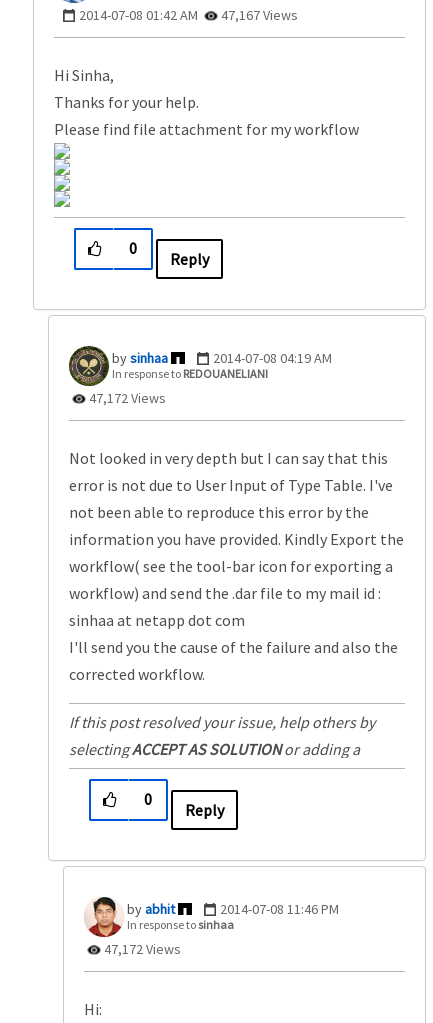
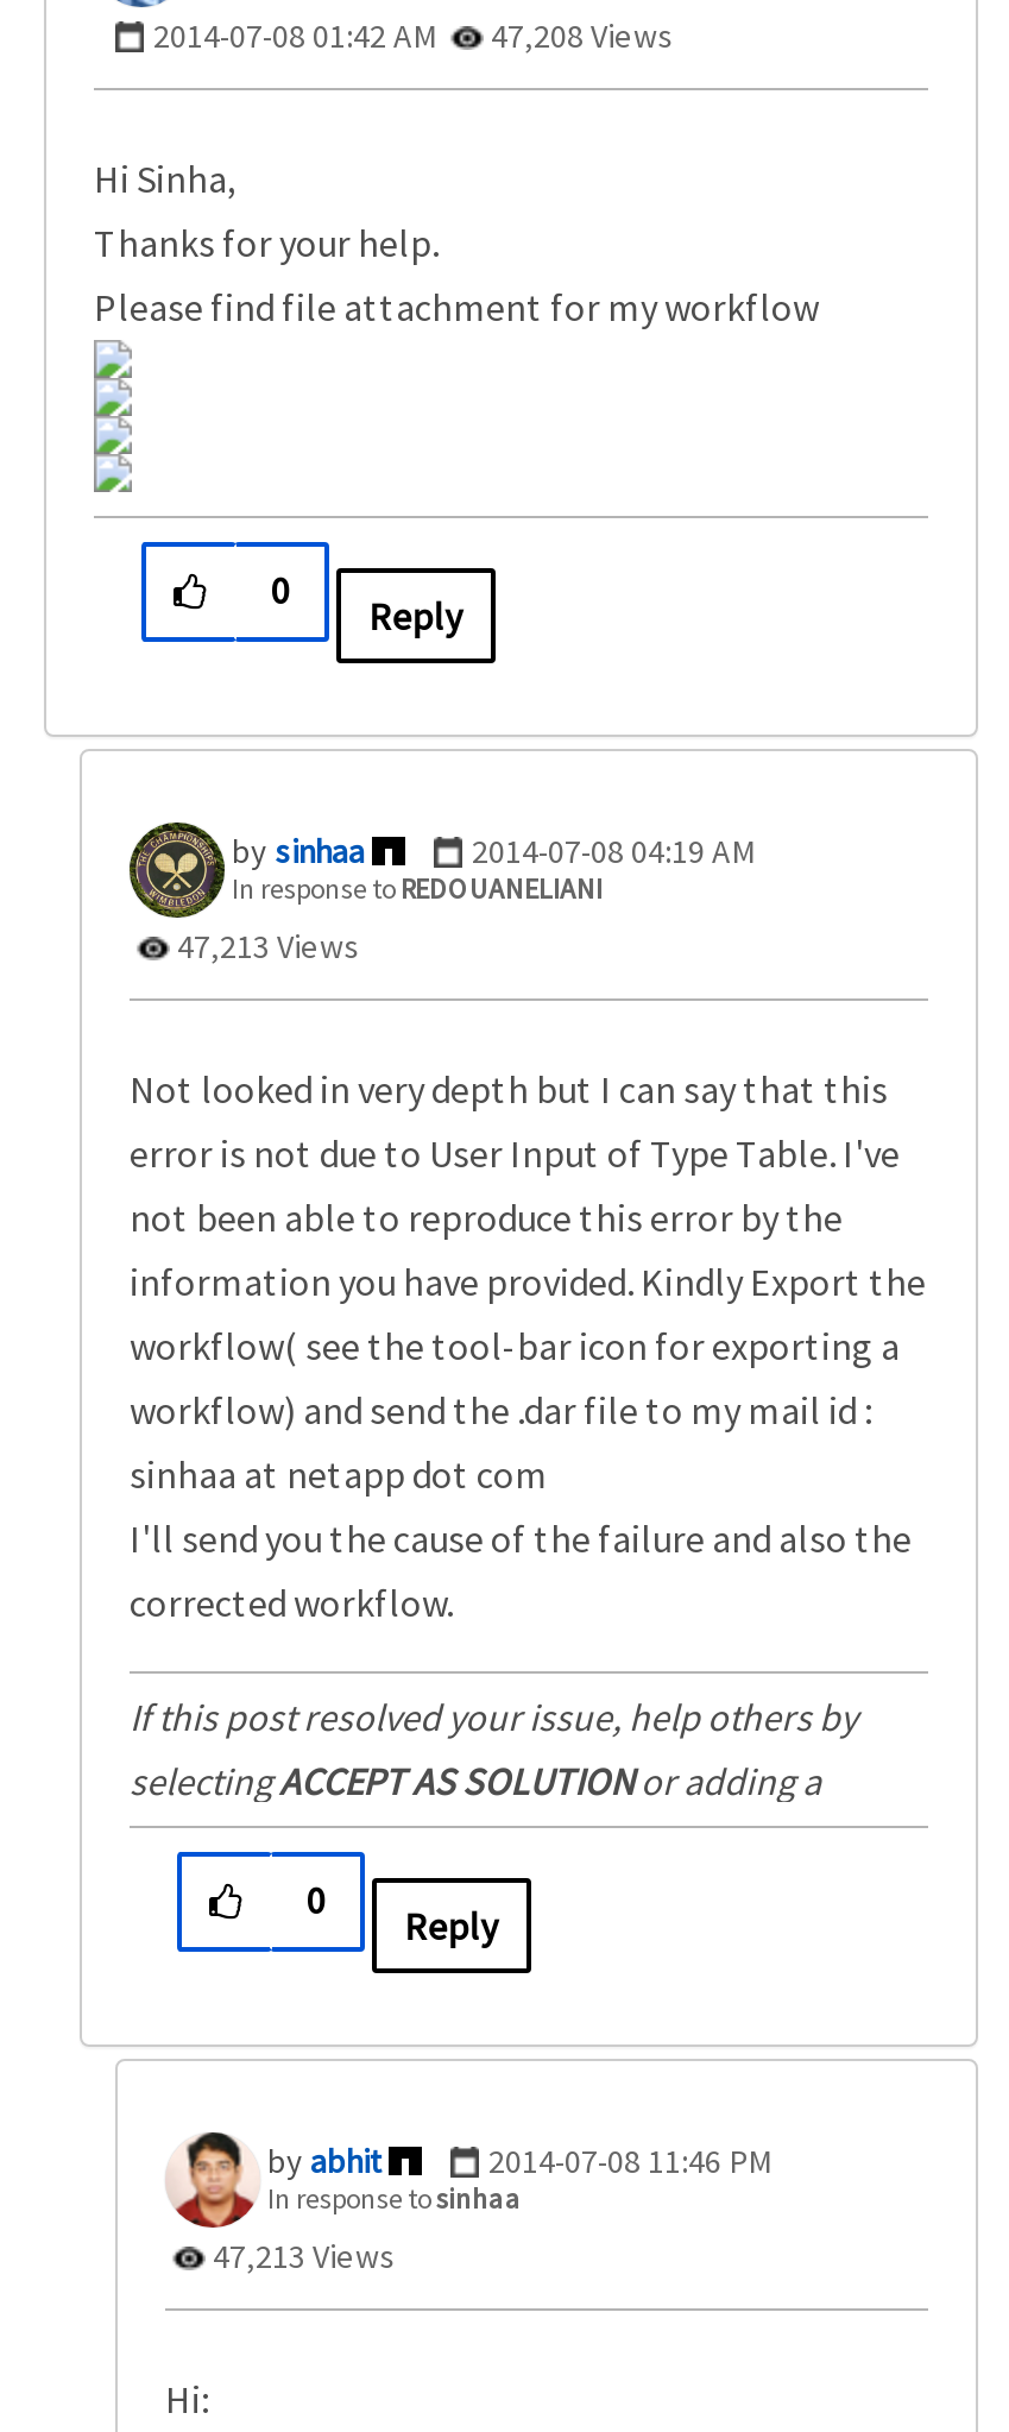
[79,6,298,24] 2014-07-08 01:42 AM 47,167 Views -> [153,14,674,57] 2014-07-08 01:42 AM 47,208 Views
[86,389,166,407] 47,172 Views -> [170,925,360,968] 47,213 Views
[101,940,181,958] 47,172 Views -> [206,2235,396,2277] 47,213 Views

